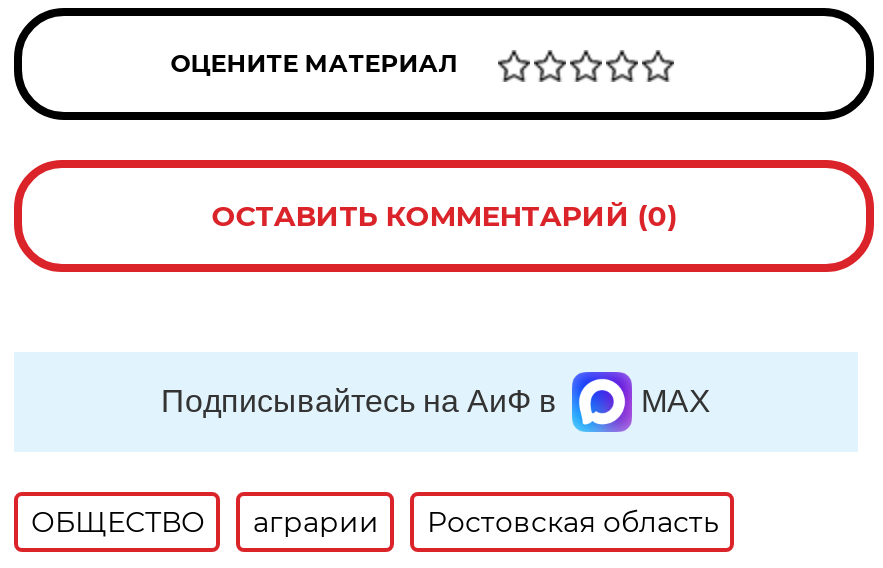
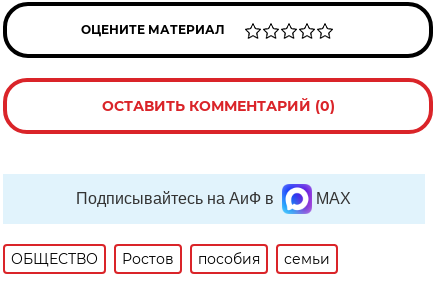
[253,504,719,540] аграрии | Ростовская область -> [122,250,330,268] Ростов | пособия | семьи

